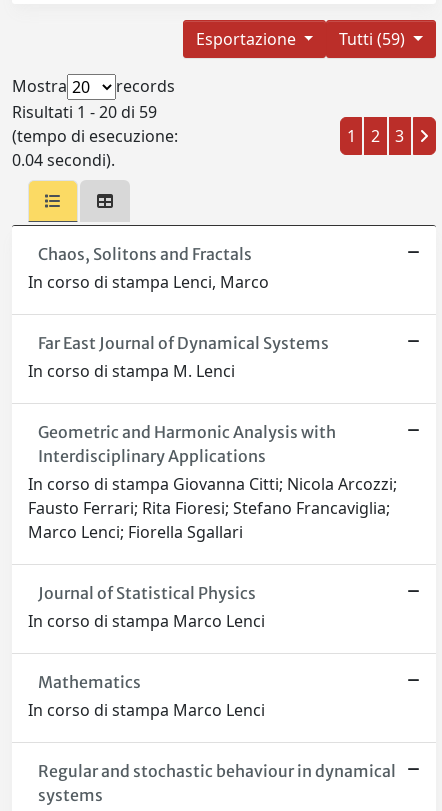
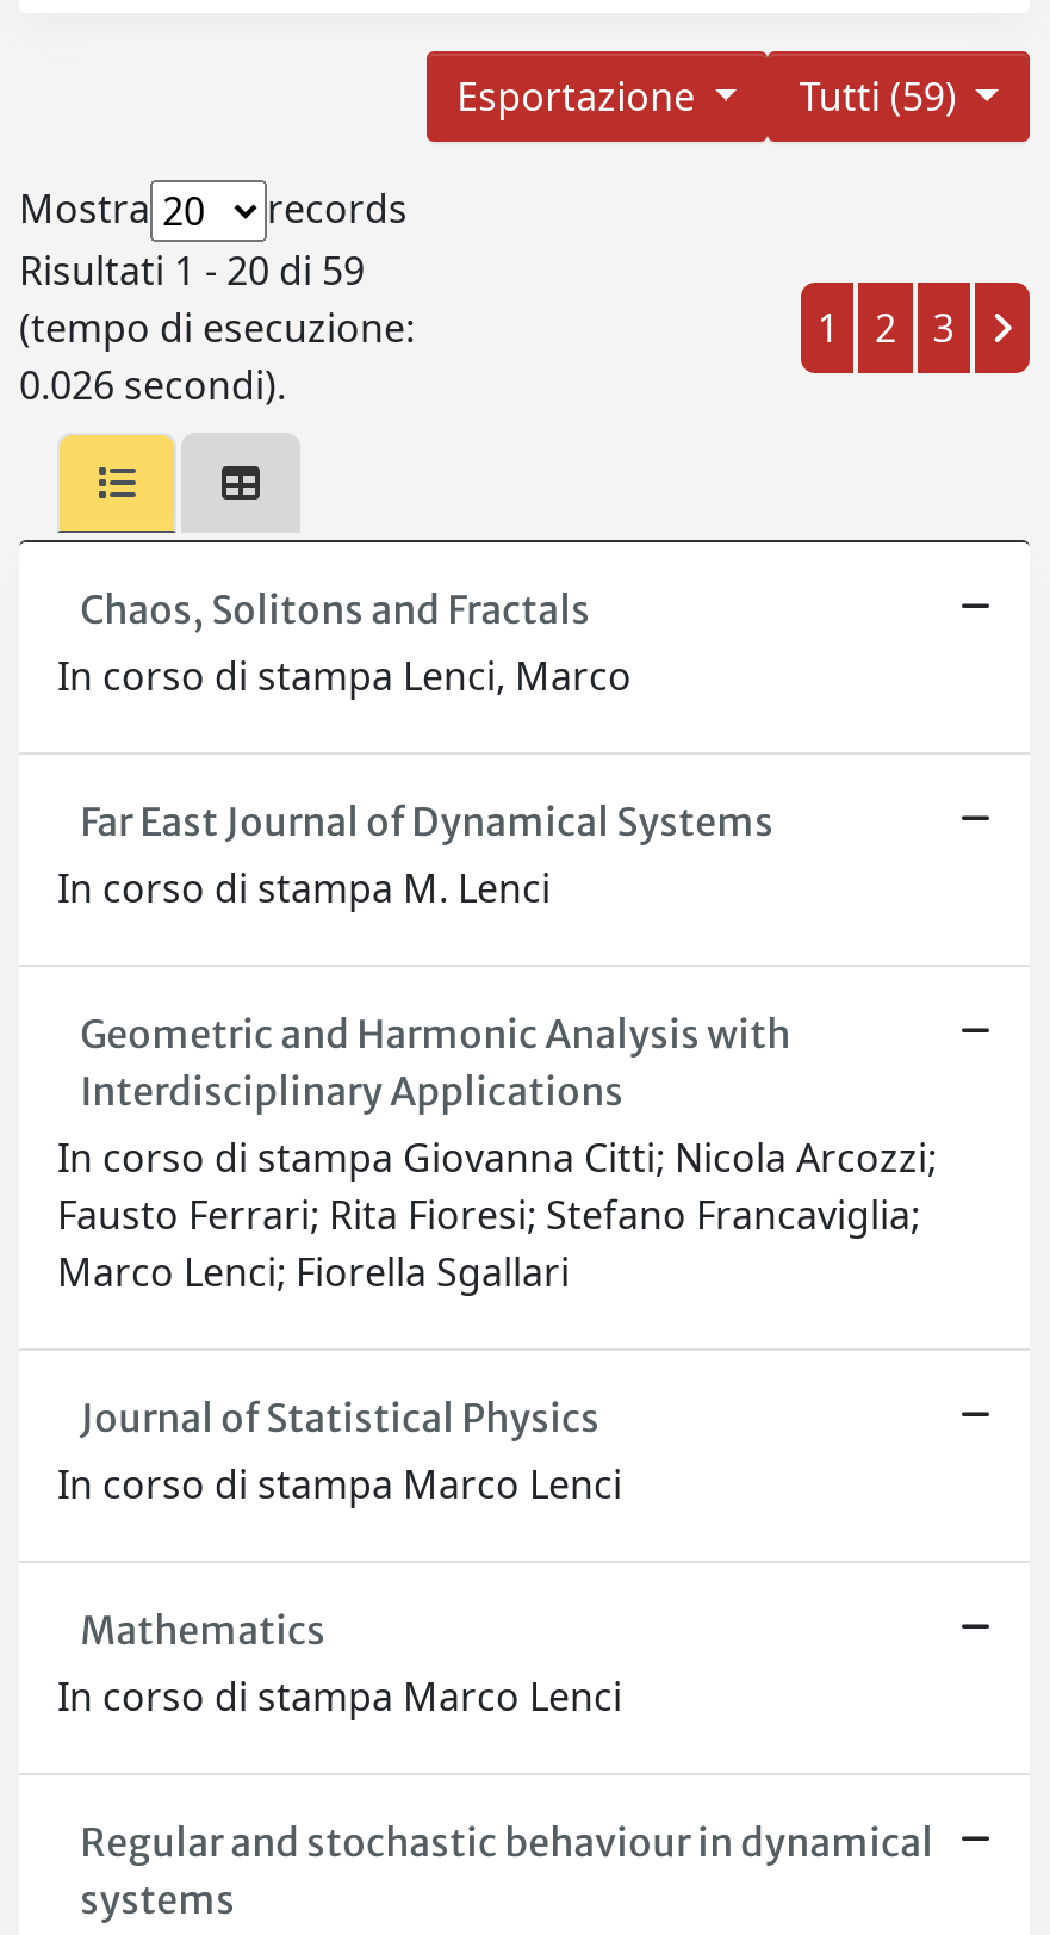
[12,149,115,171] 0.04 secondi). -> [19,359,286,412] 0.026 secondi).

